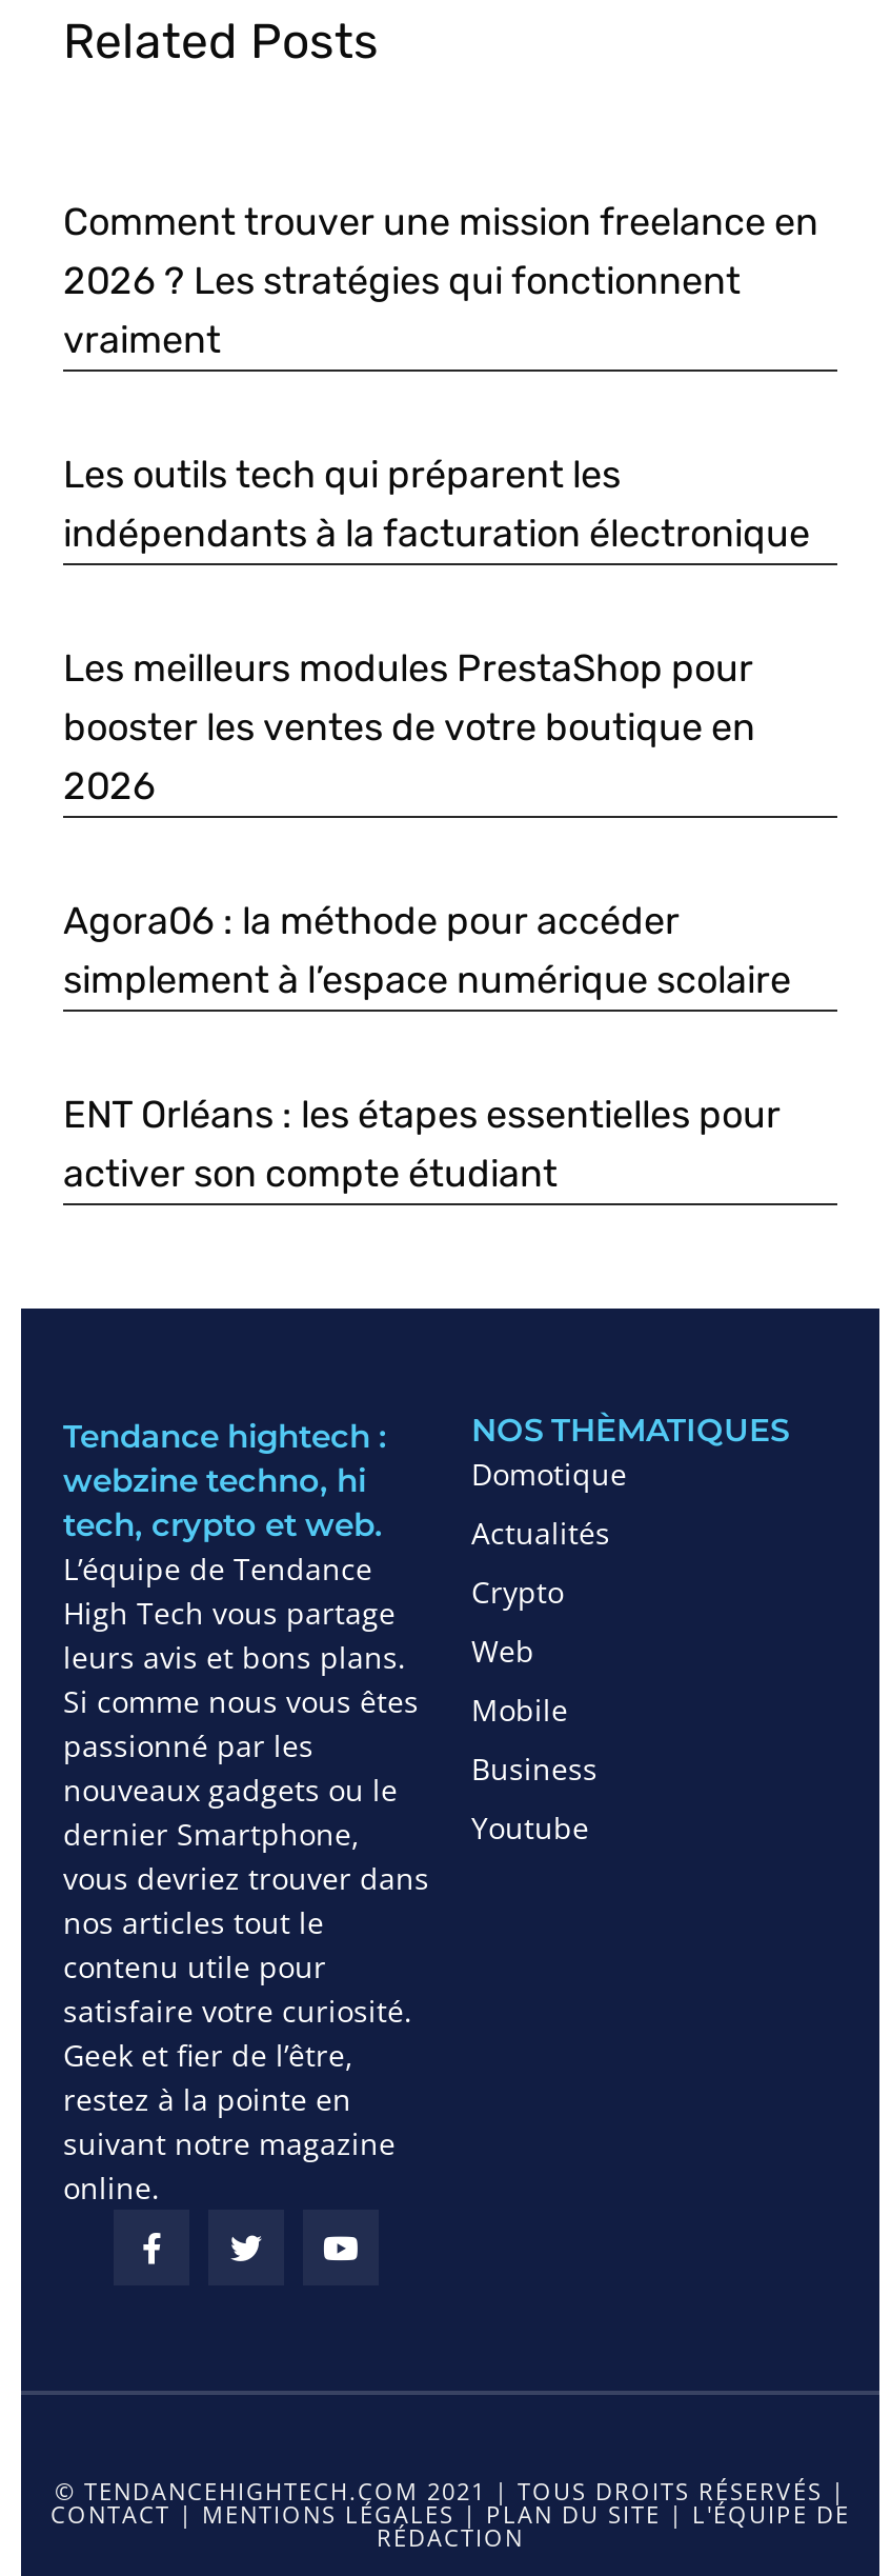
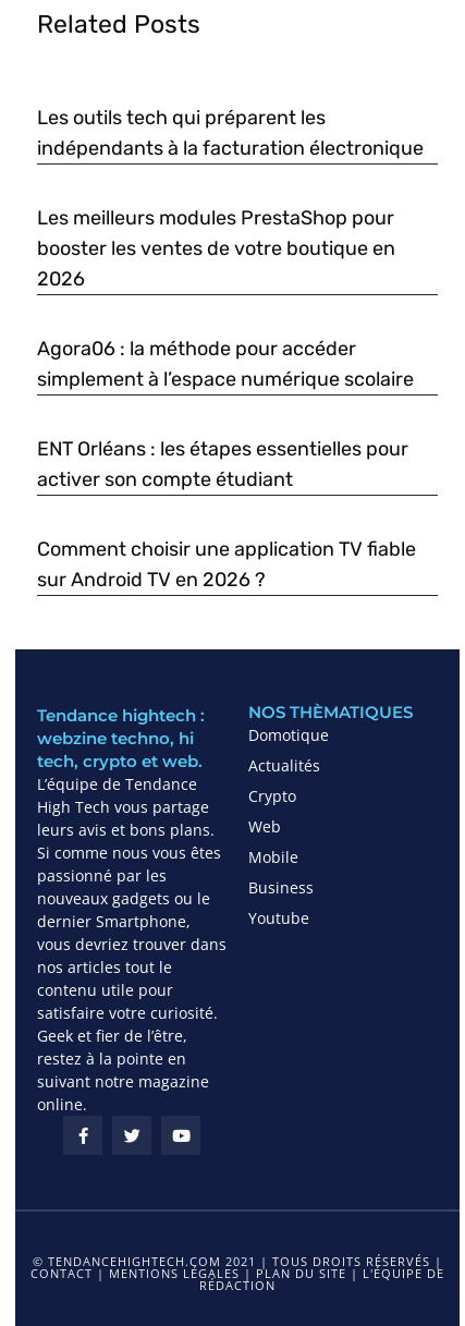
[63,199,818,364] Comment trouver une mission freelance en | 2026 ? Les stratégies qui fonctionnent | vraiment -> none
moved [63,452,810,1197] -> [37,106,424,492]: Les outils tech qui préparent les | indépendants à la facturation électronique | Les meilleurs modules PrestaShop pour | ... | ENT Orléans : les étapes essentielles pour | activer son compte étudiant
none -> [37,537,416,592] Comment choisir une application TV fiable | sur Android TV en 2026 ?

